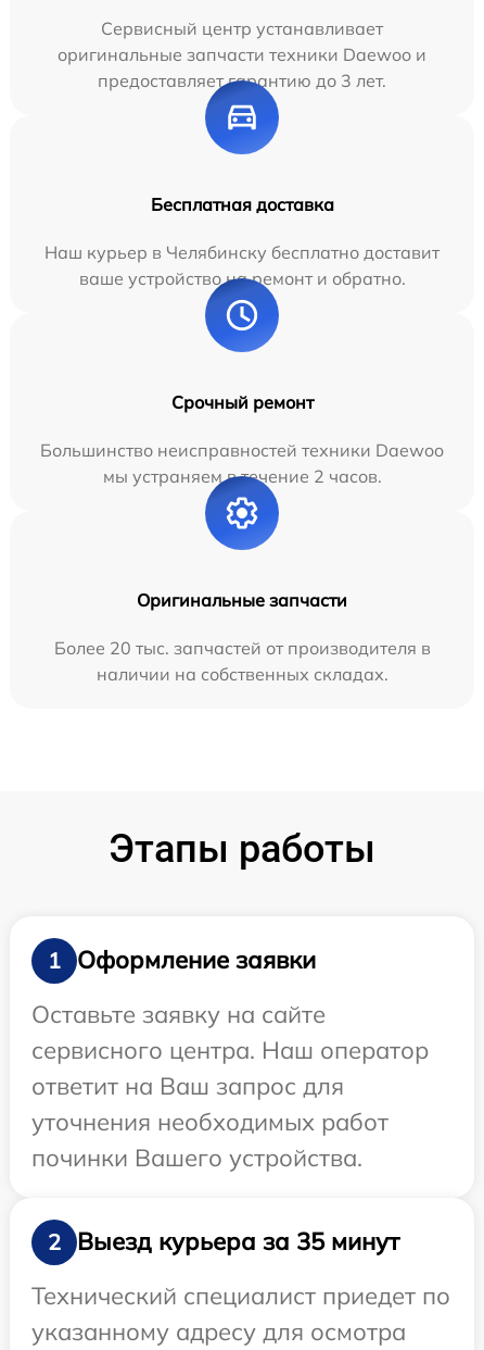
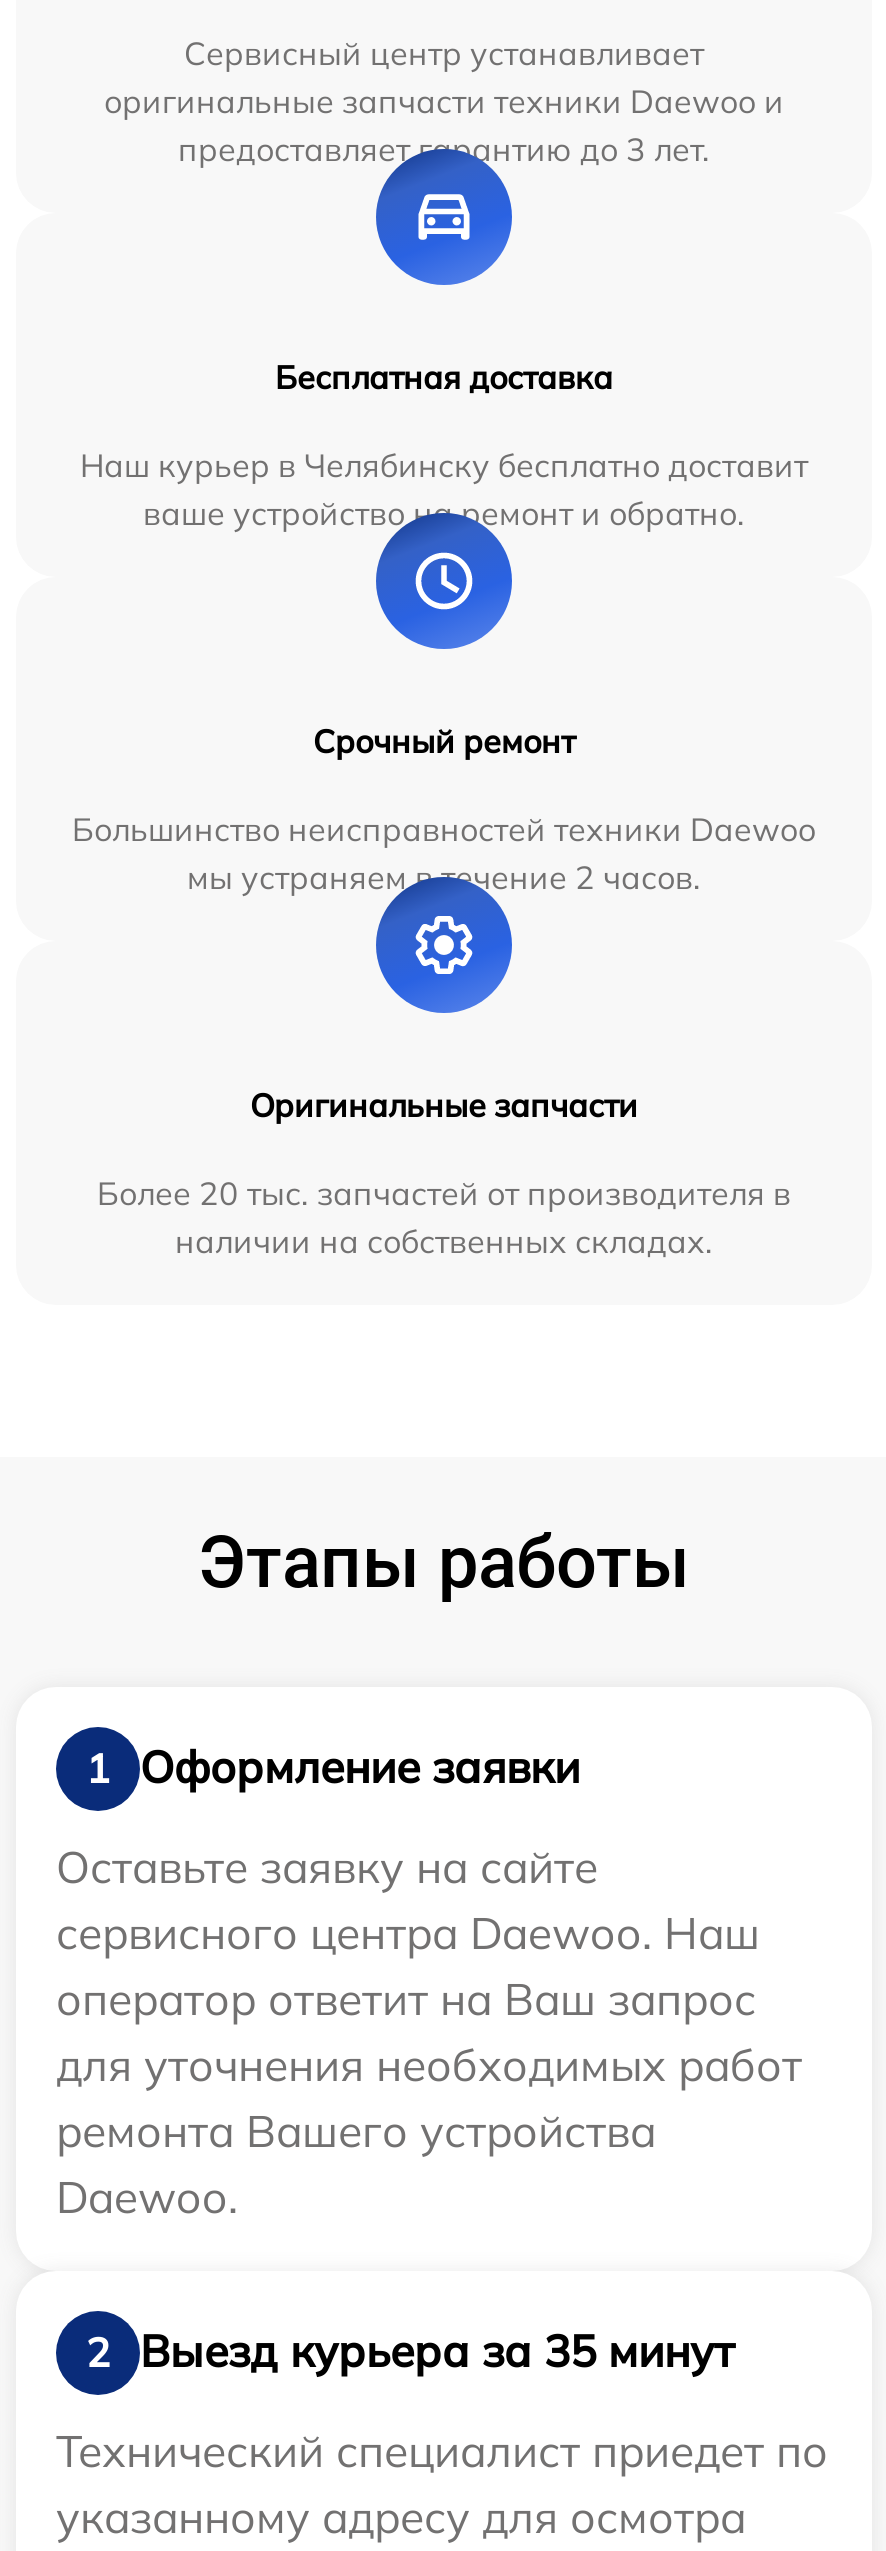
[31,1035,429,1173] сервисного центра. Наш оператор | ответит на Ваш запрос для | уточнения необходимых работ | починки Вашего устройства. -> [56,1905,802,2225] сервисного центра Daewoo. Наш | оператор ответит на Ваш запрос | для уточнения необходимых работ | ремонта Вашего устройства | Daewoo.

